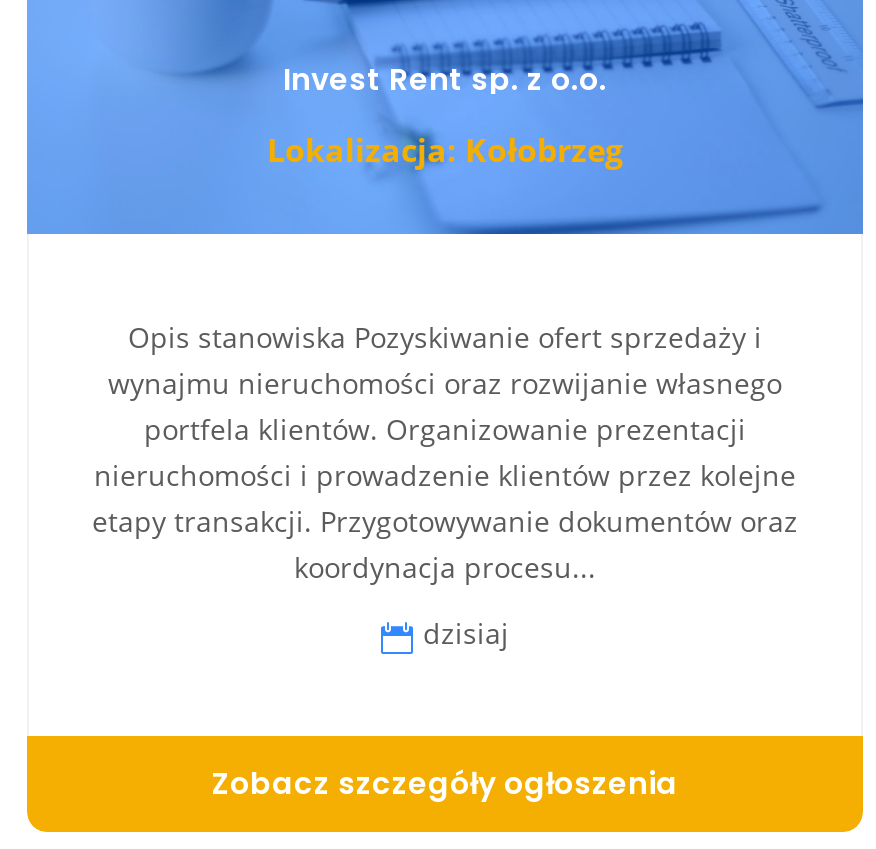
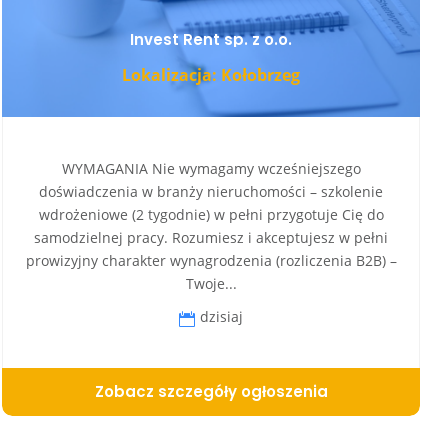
[92,319,798,587] Opis stanowiska Pozyskiwanie ofert sprzedaży i | wynajmu nieruchomości oraz rozwijanie własnego | portfela klientów. Organizowanie prezentacji | nieruchomości i prowadzenie klientów przez kolejne | etapy transakcji. Przygotowywanie dokumentów oraz | koordynacja procesu... -> [25,159,396,293] WYMAGANIA Nie wymagamy wcześniejszego | doświadczenia w branży nieruchomości – szkolenie | wdrożeniowe (2 tygodnie) w pełni przygotuje Cię do | samodzielnej pracy. Rozumiesz i akceptujesz w pełni | prowizyjny charakter wynagrodzenia (rozliczenia B2B) – | Twoje...

